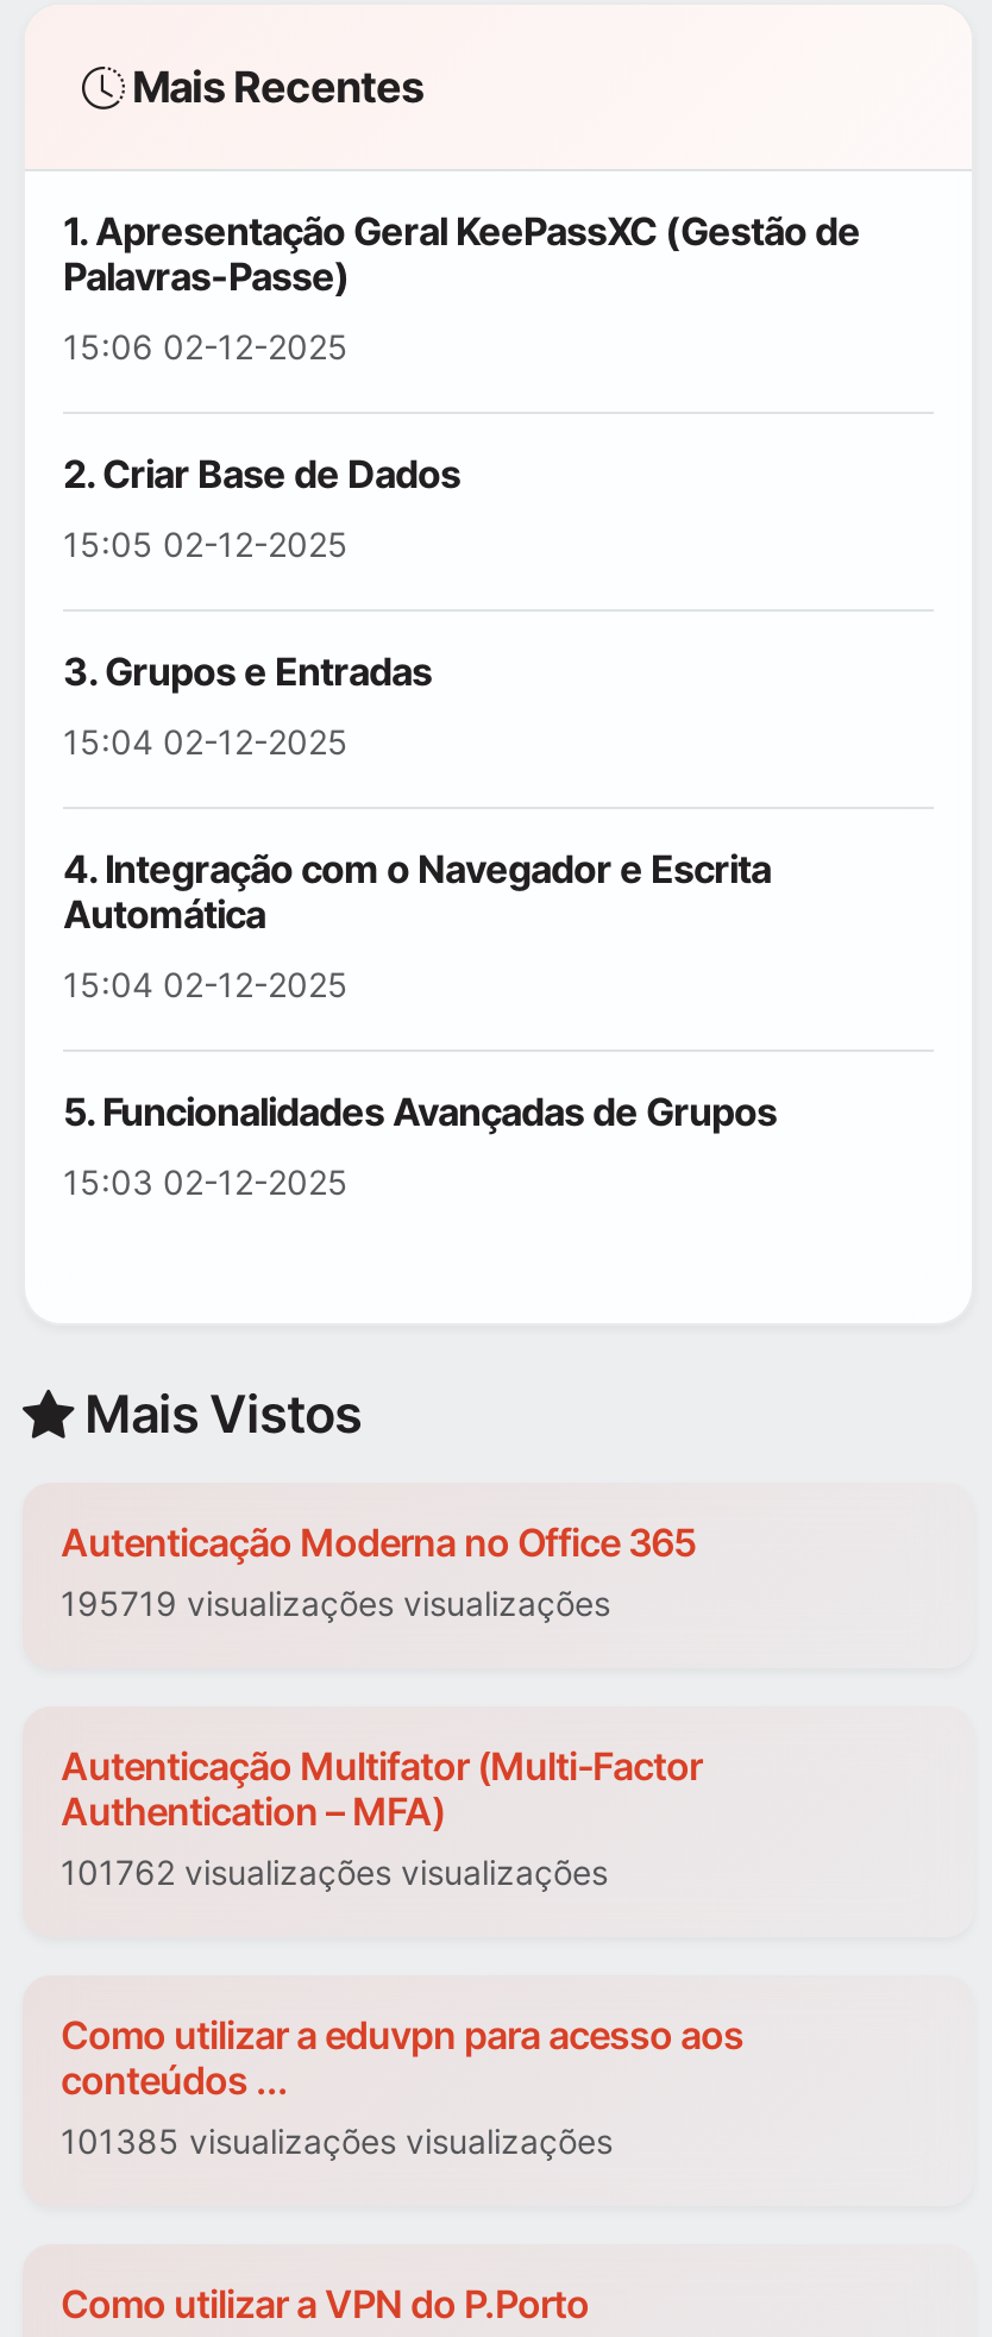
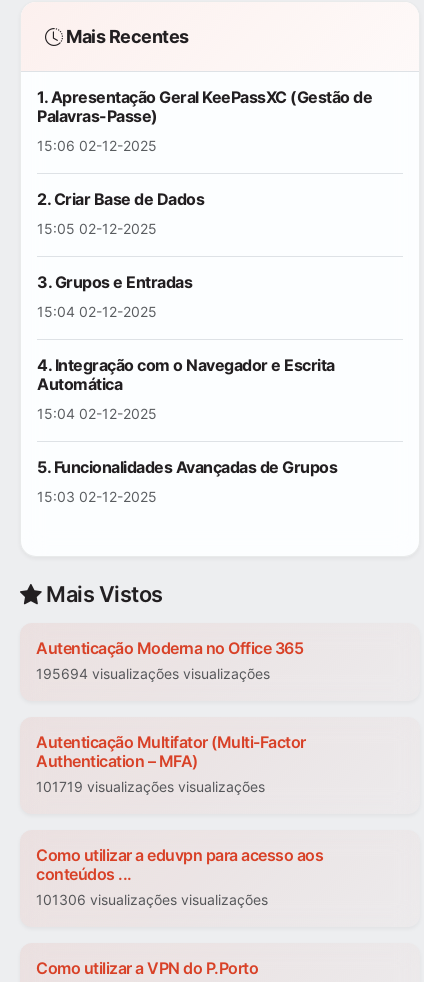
[61,1584,610,1624] 195719 visualizações visualizações -> [36,665,270,682] 195694 visualizações visualizações
[61,1853,608,1893] 101762 visualizações visualizações -> [36,778,265,795] 101719 visualizações visualizações
[61,2122,613,2162] 101385 visualizações visualizações -> [36,891,268,908] 101306 visualizações visualizações

